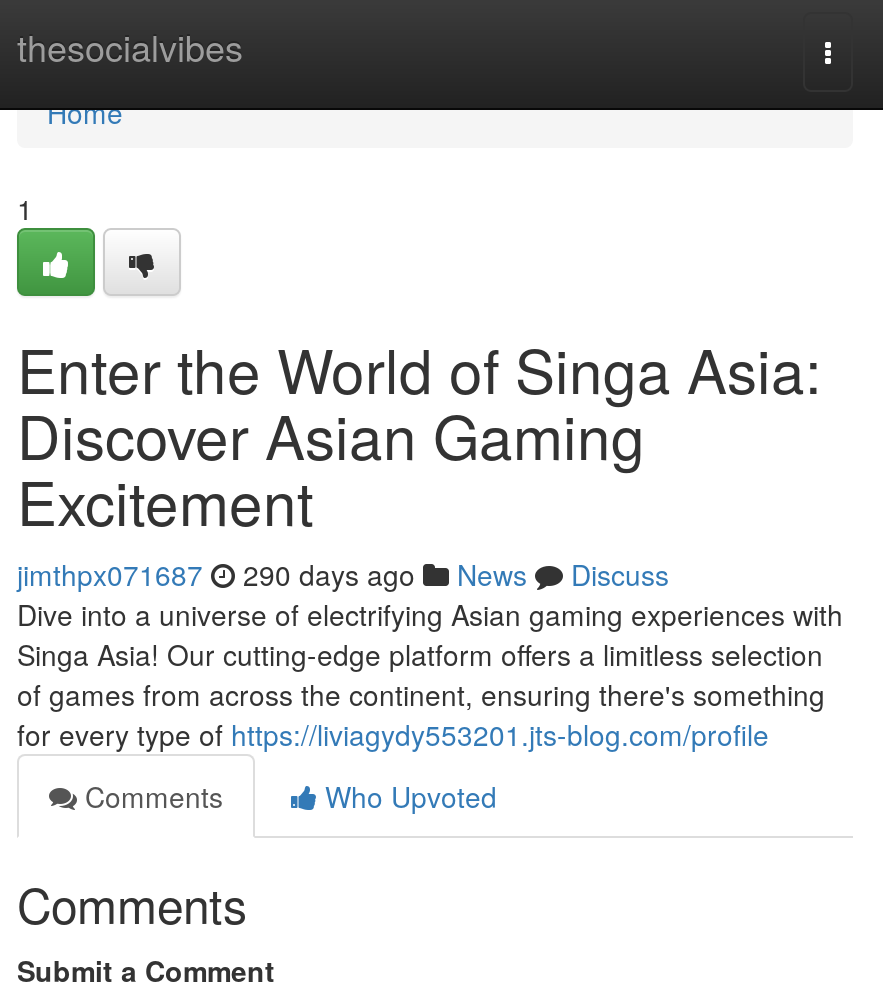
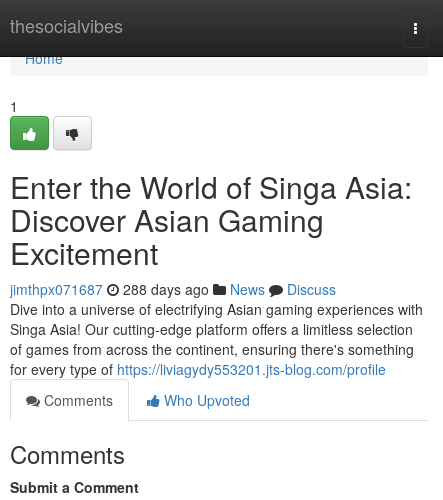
[17,554,669,594] jimthpx071687 290 days ago News Discuss -> [10,279,336,299] jimthpx071687 288 days ago News Discuss

